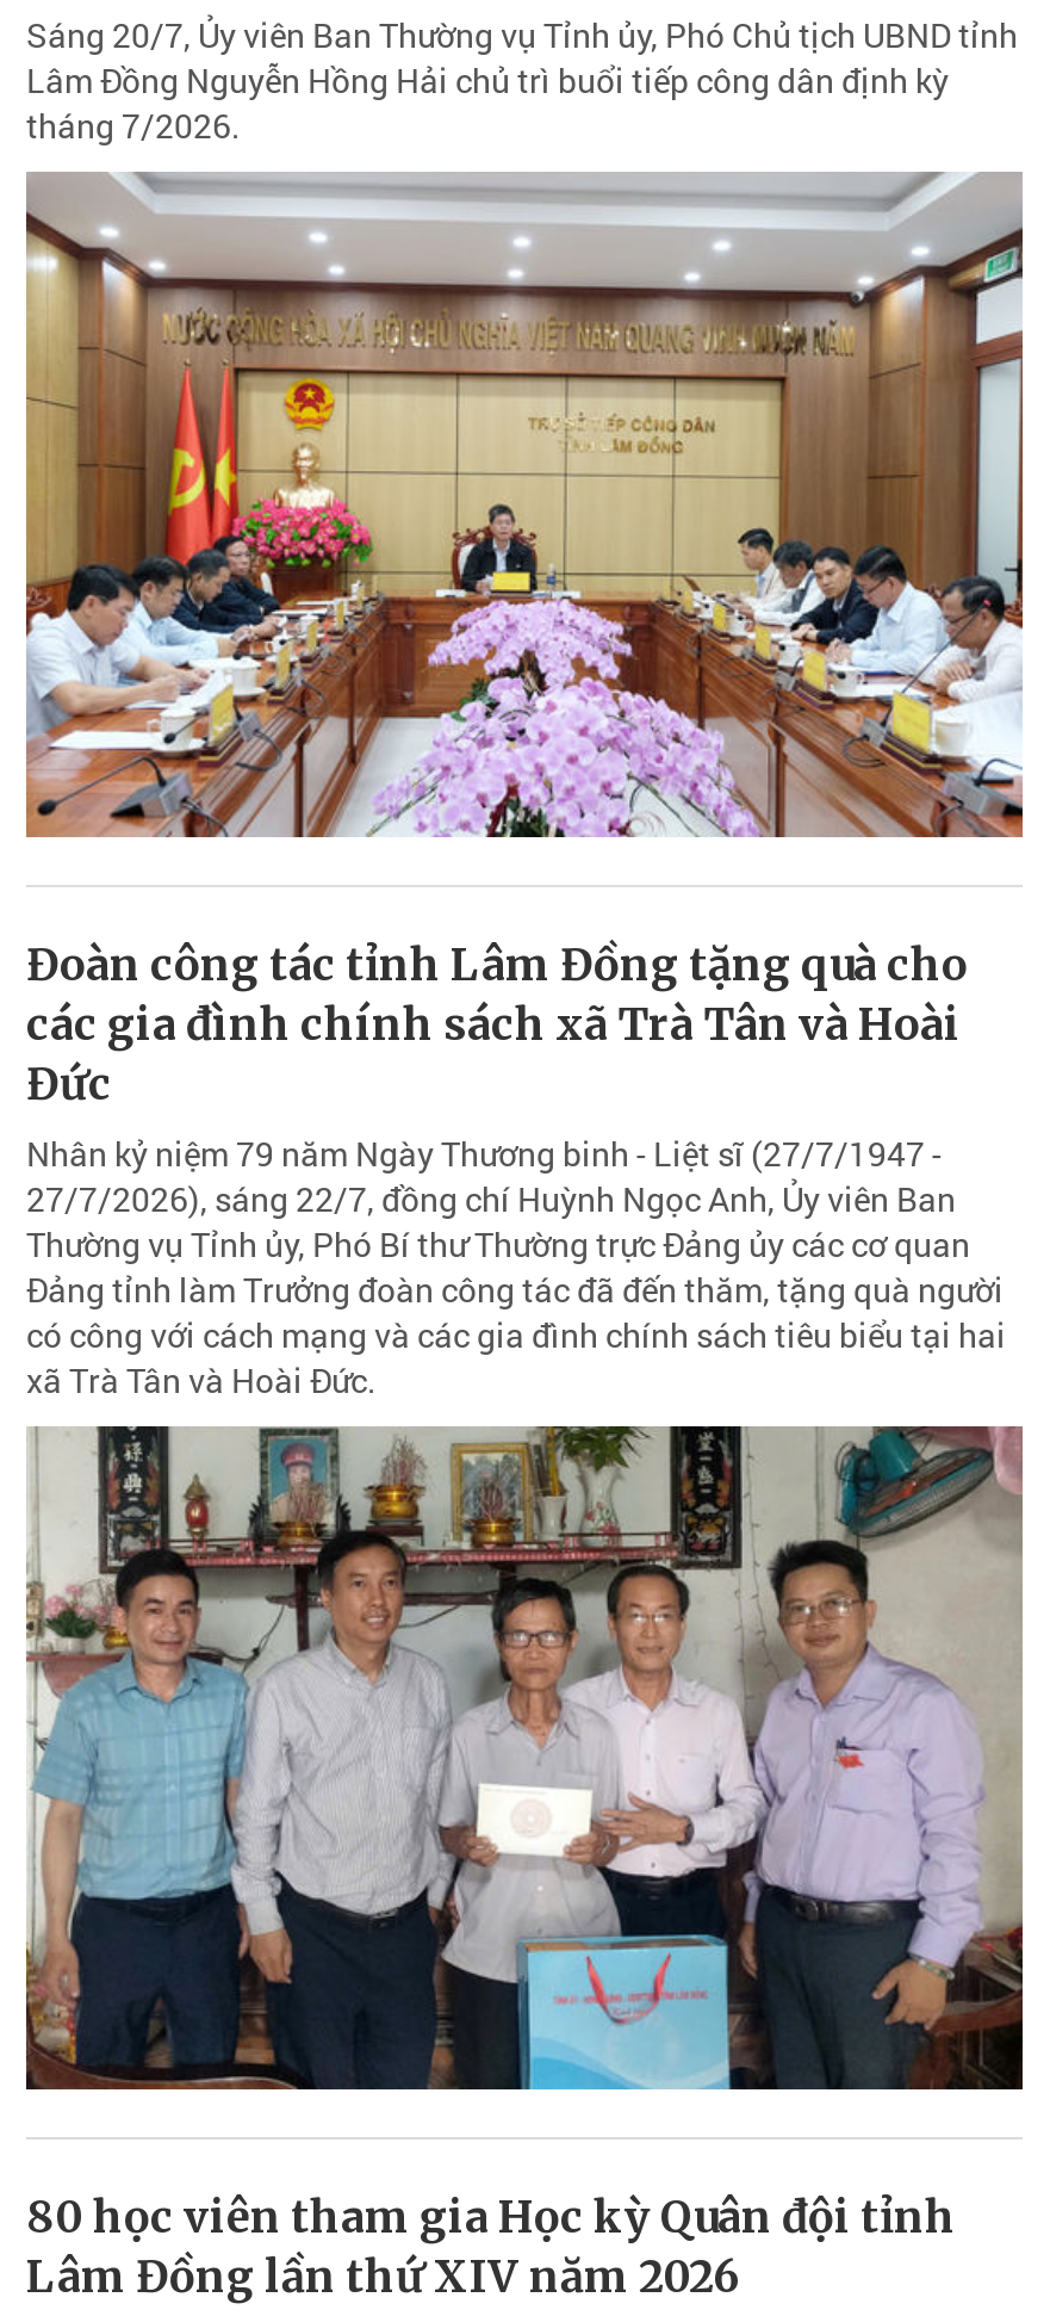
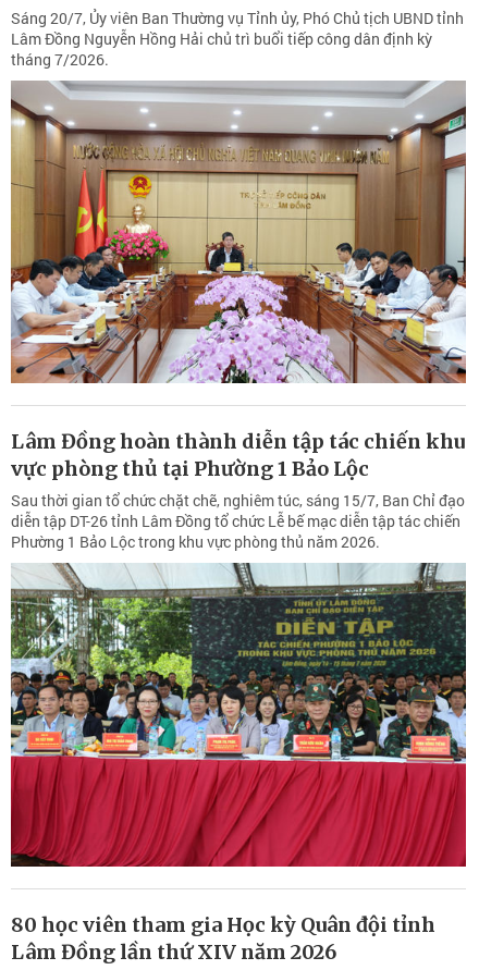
[26,937,1006,1402] Đoàn công tác tỉnh Lâm Đồng tặng quà cho | các gia đình chính sách xã Trà Tân và Hoài | Đức | Nhân kỷ niệm 79 năm Ngày Thương binh - Liệt sĩ (27/7/1947 - | 27/7/2026), sáng 22/7, đồng chí Huỳnh Ngọc Anh, Ủy viên Ban | Thường vụ Tỉnh ủy, Phó Bí thư Thường trực Đảng ủy các cơ quan | Đảng tỉnh làm Trưởng đoàn công tác đã đến thăm, tặng quà người | có công với cách mạng và các gia đình chính sách tiêu biểu tại hai | xã Trà Tân và Hoài Đức. -> [11,429,465,552] Lâm Đồng hoàn thành diễn tập tác chiến khu | vực phòng thủ tại Phường 1 Bảo Lộc | Sau thời gian tổ chức chặt chẽ, nghiêm túc, sáng 15/7, Ban Chỉ đạo | diễn tập DT-26 tỉnh Lâm Đồng tổ chức Lễ bế mạc diễn tập tác chiến | Phường 1 Bảo Lộc trong khu vực phòng thủ năm 2026.
[24,1423,1025,2093] [image] -> [10,629,467,868] [image]

